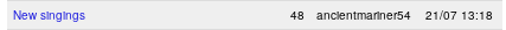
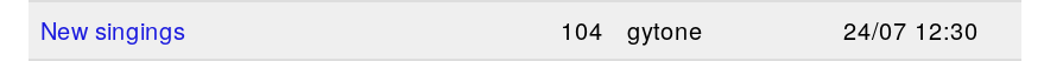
[290,7,493,23] 48 | ancientmariner54 | 21/07 13:18 -> [561,14,979,47] 104 | gytone | 24/07 12:30

